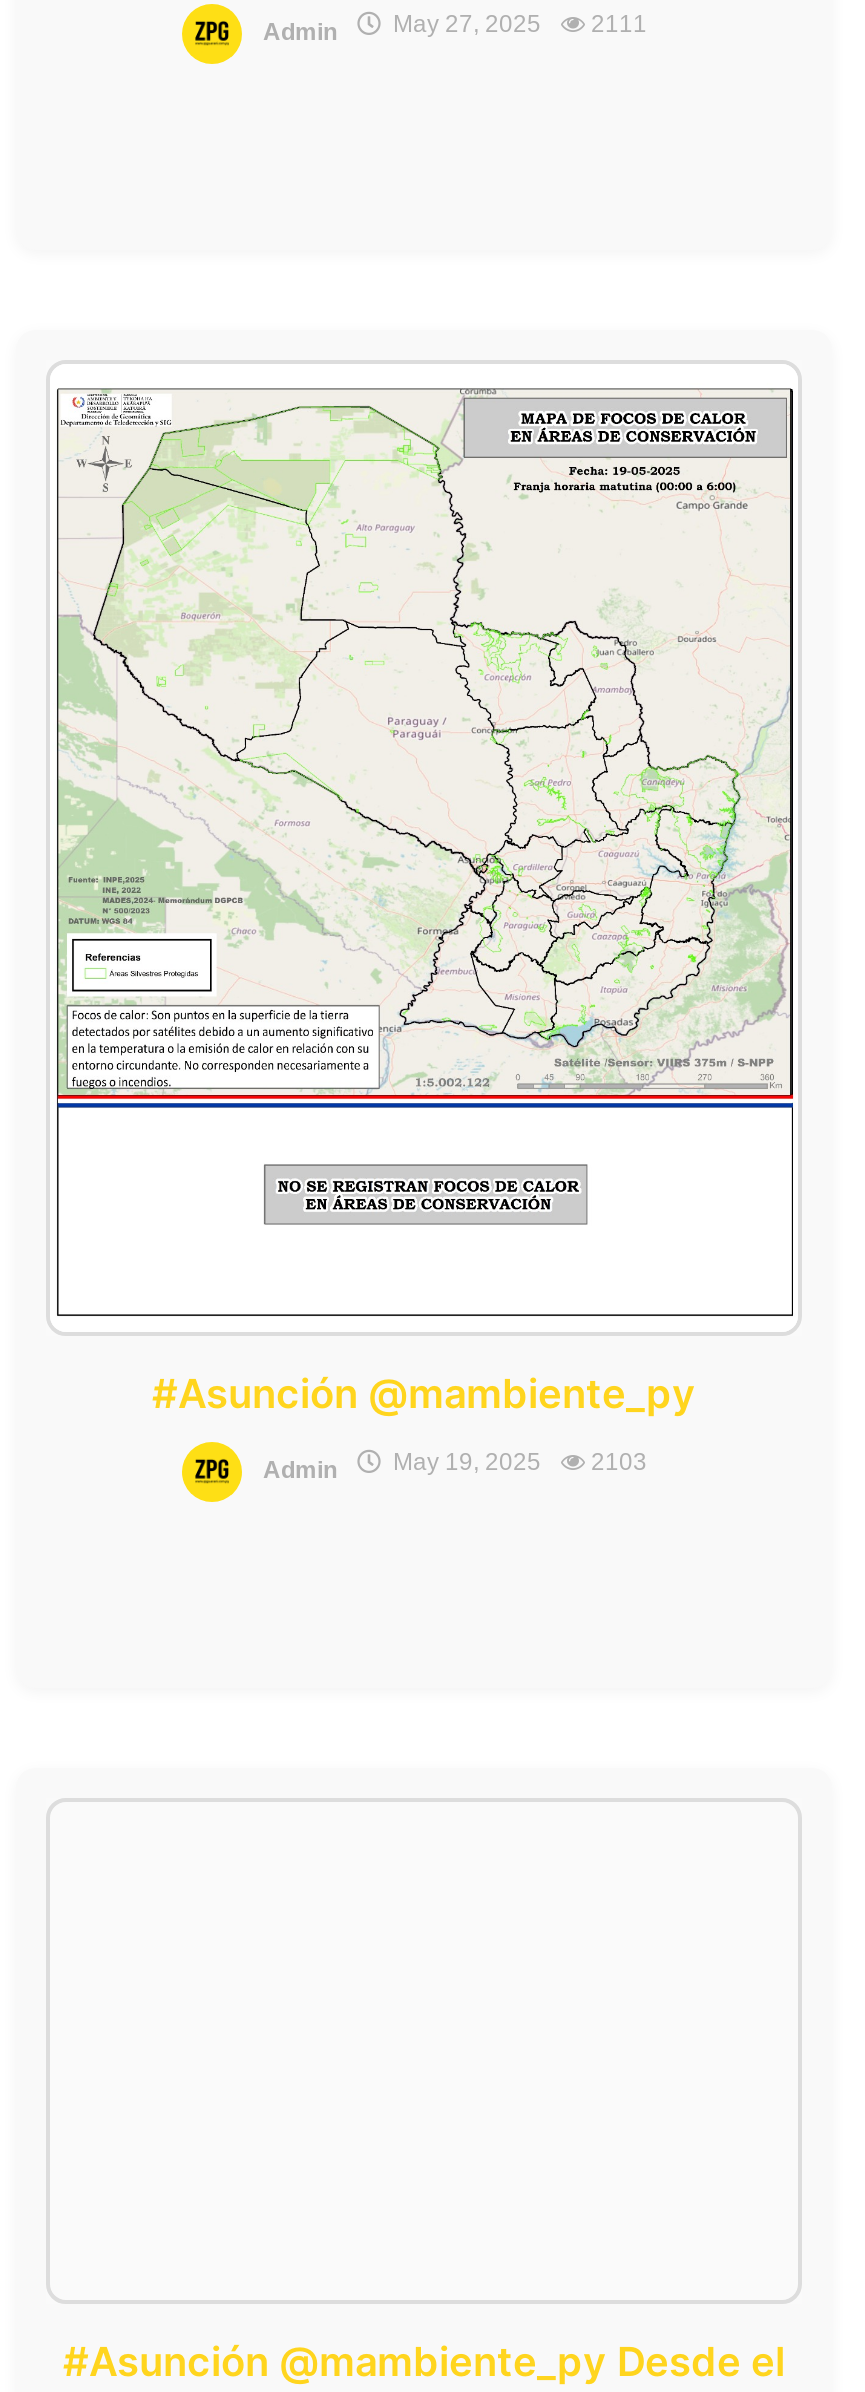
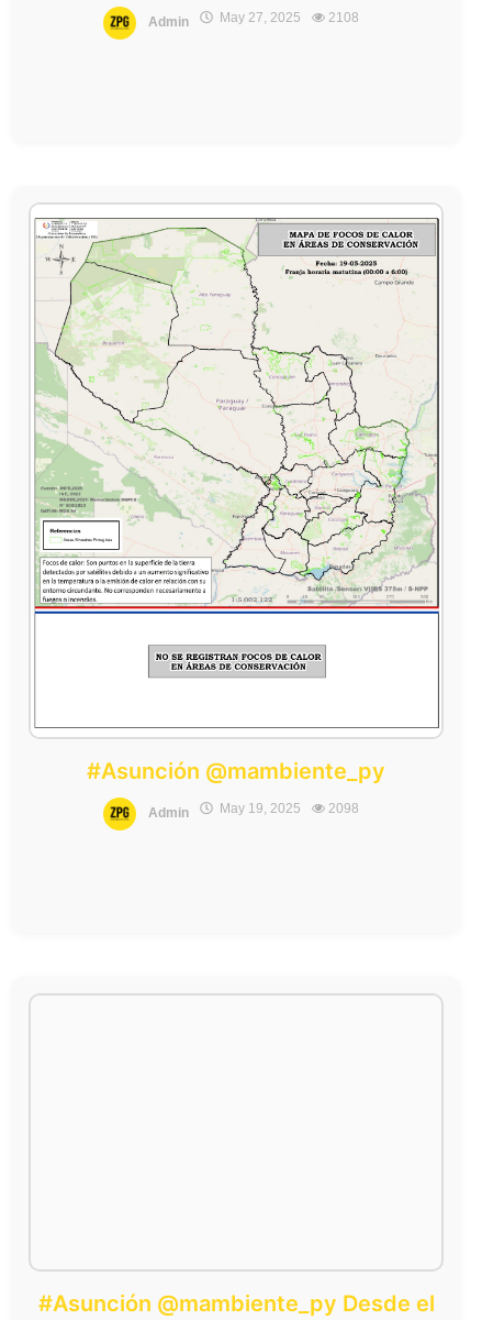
[257,9,647,45] Admin May 27, 2025 2111 -> [144,9,358,29] Admin May 27, 2025 2108
[257,1447,647,1484] Admin May 19, 2025 2103 -> [144,800,358,820] Admin May 19, 2025 2098

